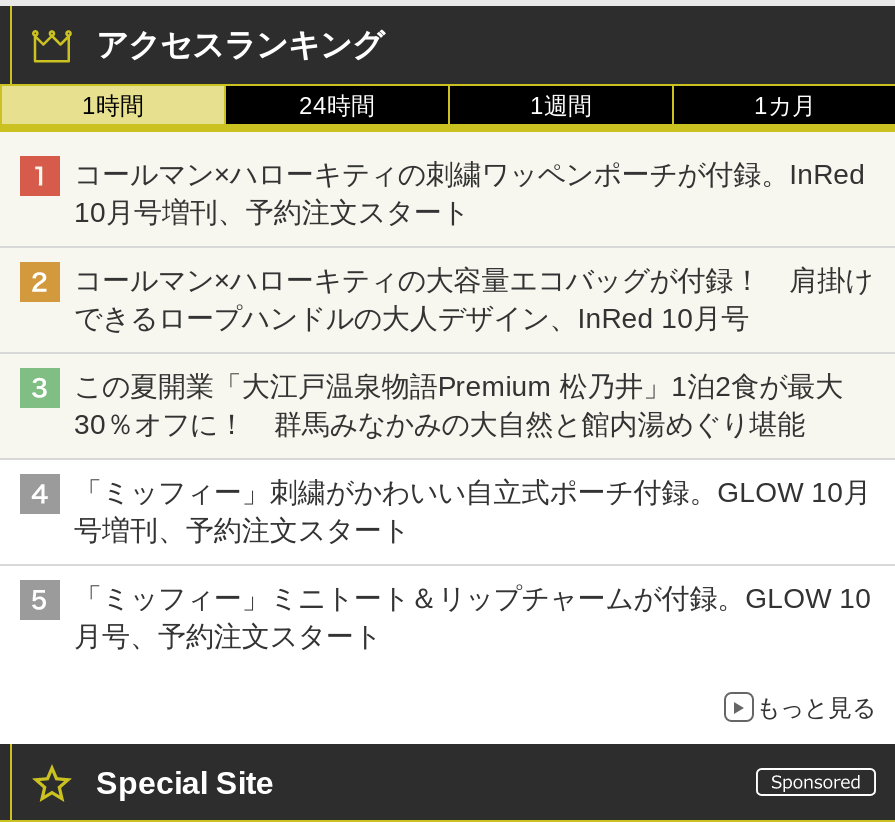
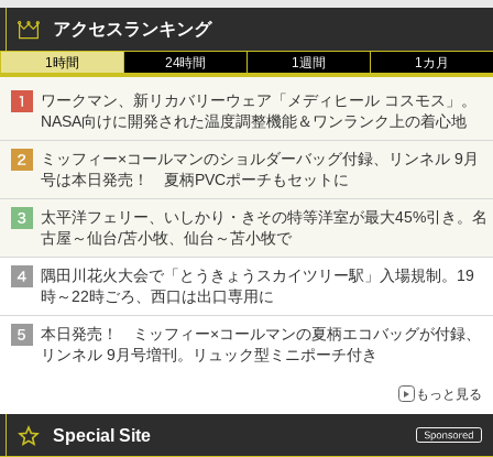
[74,157,865,227] コールマン×ハローキティの刺繍ワッペンポーチが付録。InRed | 10月号増刊、予約注文スタート -> [41,91,476,130] ワークマン、新リカバリーウェア「メディヒール コスモス」。 | NASA向けに開発された温度調整機能＆ワンランク上の着心地
[74,263,873,333] コールマン×ハローキティの大容量エコバッグが付録！ 肩掛け | できるロープハンドルの大人デザイン、InRed 10月号 -> [41,149,478,188] ミッフィー×コールマンのショルダーバッグ付録、リンネル 9月 | 号は本日発売！ 夏柄PVCポーチもセットに
[74,369,843,439] この夏開業「大江戸温泉物語Premium 松乃井」1泊2食が最大 | 30％オフに！ 群馬みなかみの大自然と館内湯めぐり堪能 -> [41,208,487,246] 太平洋フェリー、いしかり・きその特等洋室が最大45%引き。名 | 古屋～仙台/苫小牧、仙台～苫小牧で
[74,475,871,545] 「ミッフィー」刺繍がかわいい自立式ポーチ付録。GLOW 10月 | 号増刊、予約注文スタート -> [41,266,474,305] 隅田川花火大会で「とうきょうスカイツリー駅」入場規制。19 | 時～22時ごろ、西口は出口専用に
[74,581,871,651] 「ミッフィー」ミニトート＆リップチャームが付録。GLOW 10 | 月号、予約注文スタート -> [41,324,480,363] 本日発売！ ミッフィー×コールマンの夏柄エコバッグが付録、 | リンネル 9月号増刊。リュック型ミニポーチ付き

